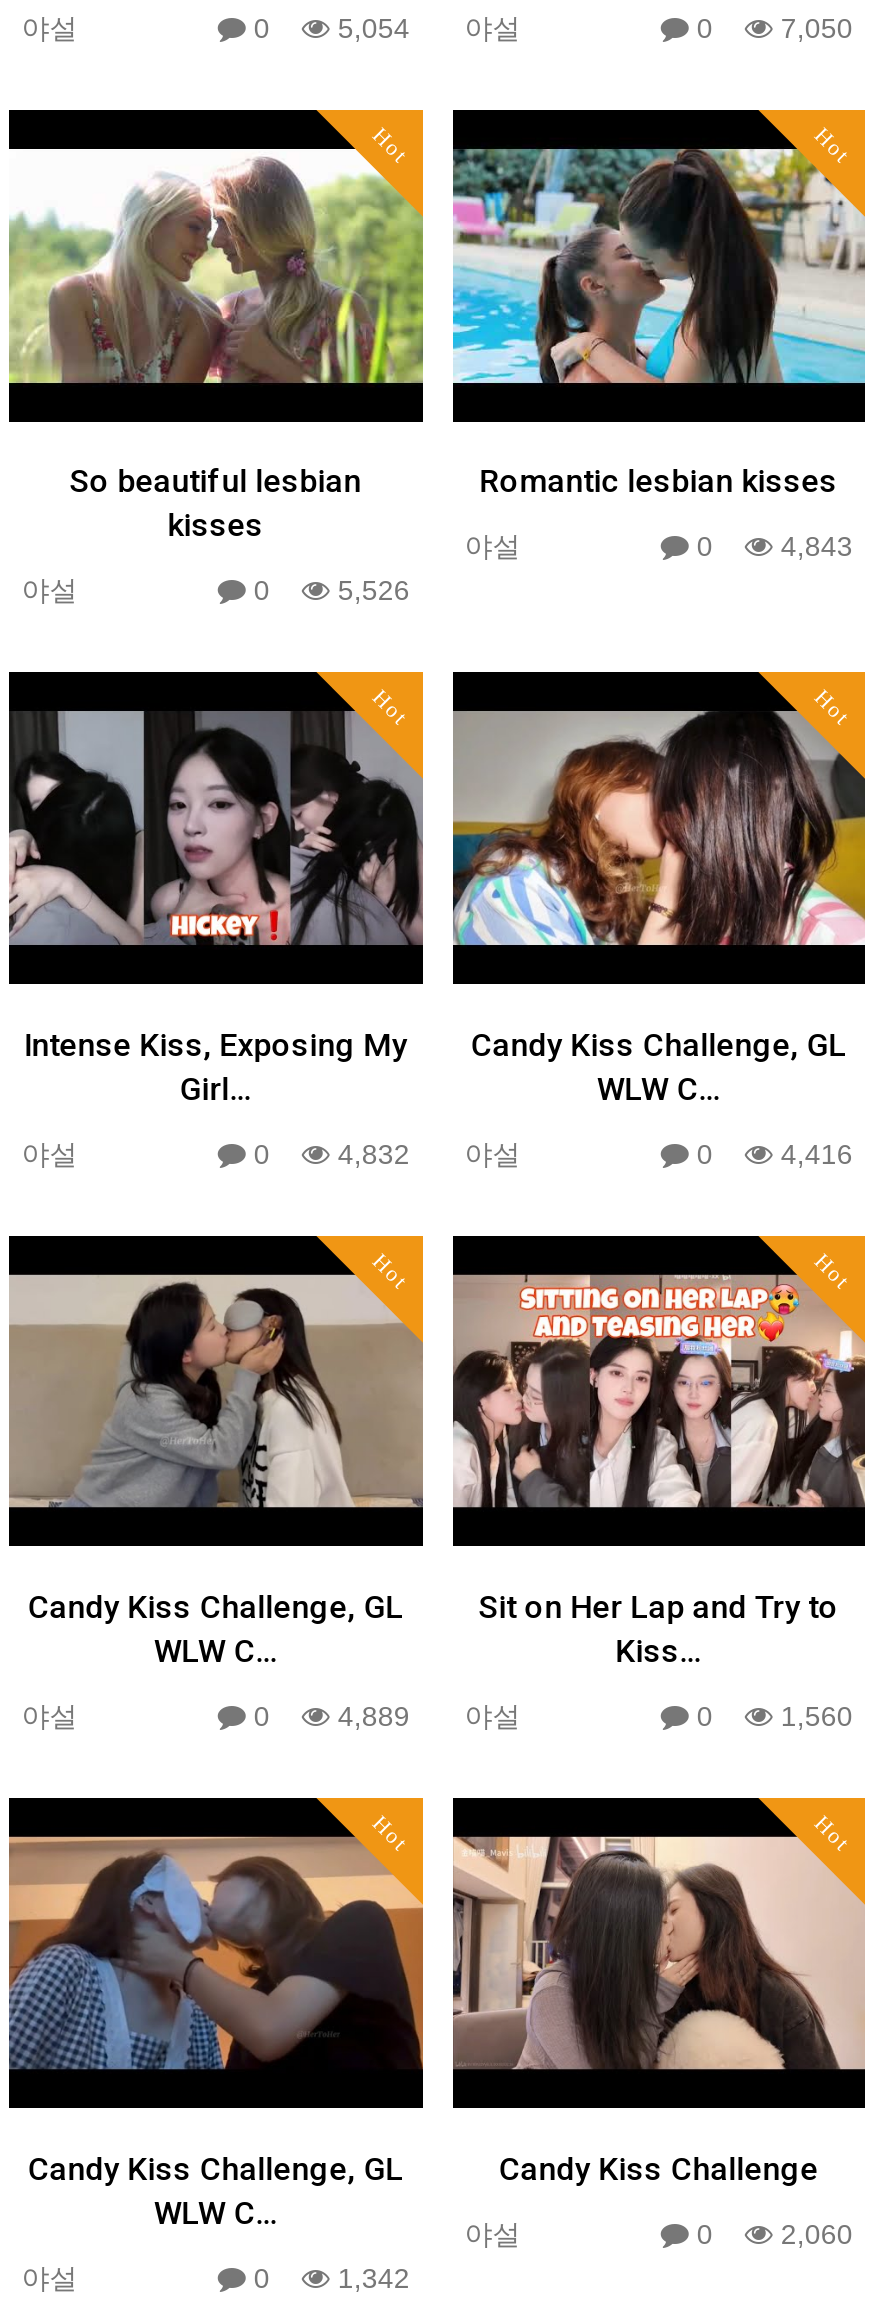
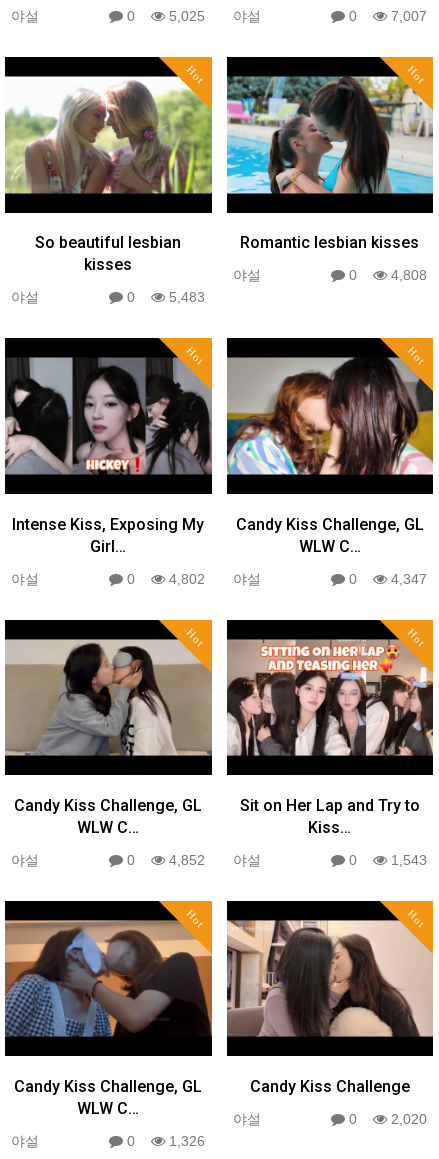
[246,12,520,44] 0 5,054 야설 -> [123,8,261,24] 0 5,025 야설
[689,12,853,44] 0 7,050 -> [345,8,427,24] 0 7,007
[689,531,853,563] 0 4,843 -> [345,267,427,283] 0 4,808
[246,575,410,607] 0 5,526 -> [123,289,205,305] 0 5,483
[246,1137,520,1169] 0 4,832 야설 -> [123,571,261,587] 0 4,802 야설
[689,1137,853,1169] 0 4,416 -> [345,571,427,587] 0 4,347
[246,1700,520,1732] 0 4,889 야설 -> [123,852,261,868] 0 4,852 야설
[689,1700,853,1732] 0 1,560 -> [345,852,427,868] 0 1,543
[689,2218,853,2250] 0 2,060 -> [345,1111,427,1127] 0 2,020
[246,2262,410,2294] 0 1,342 -> [123,1133,205,1149] 0 1,326

